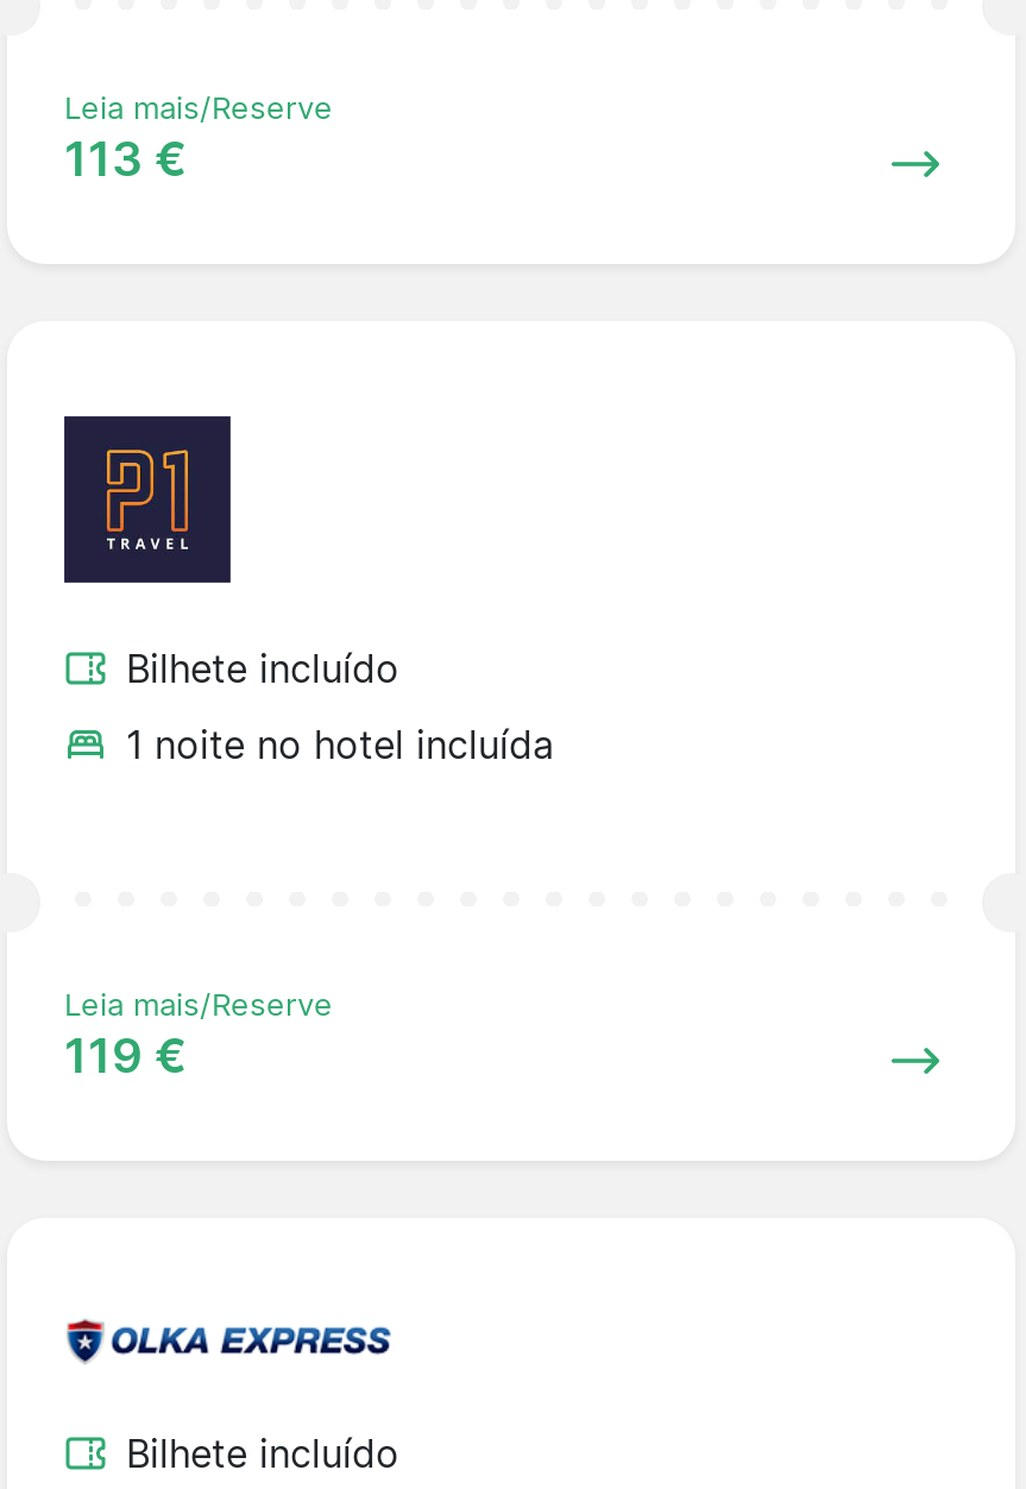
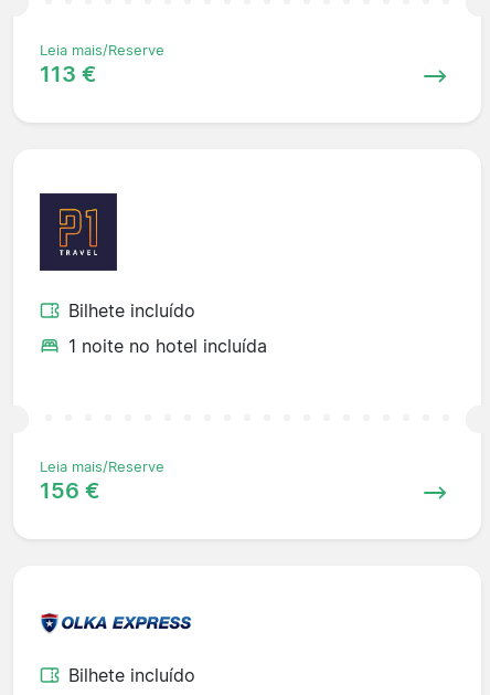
[64,1027,188,1084] 119 € -> [40,477,100,504] 156 €

